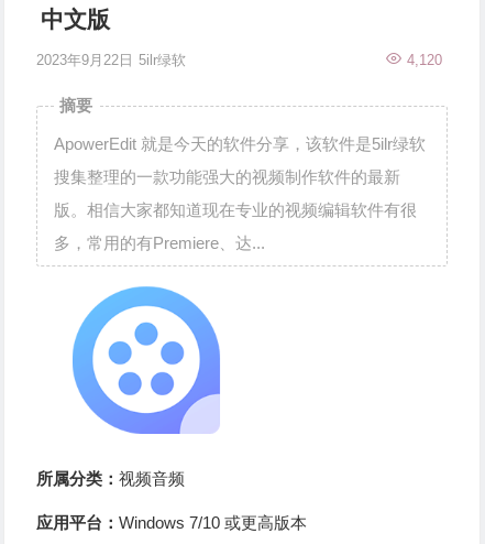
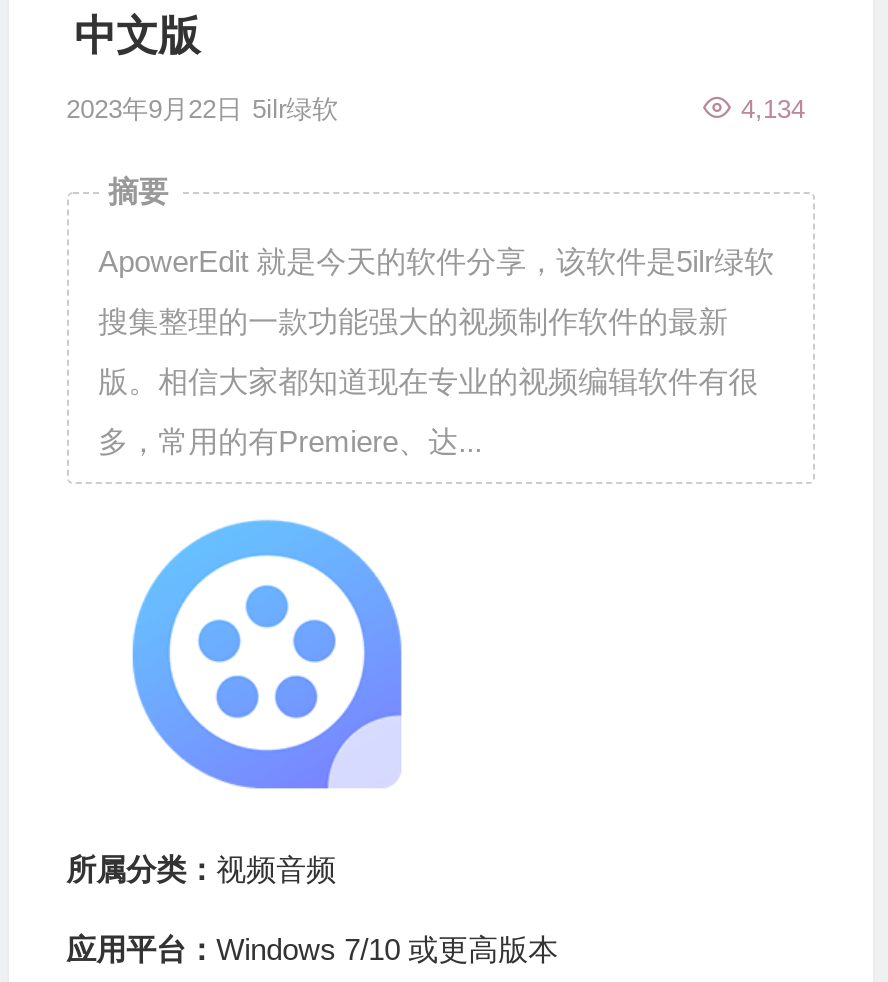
[407,52,442,68] 4,120 -> [741,94,805,124] 4,134

